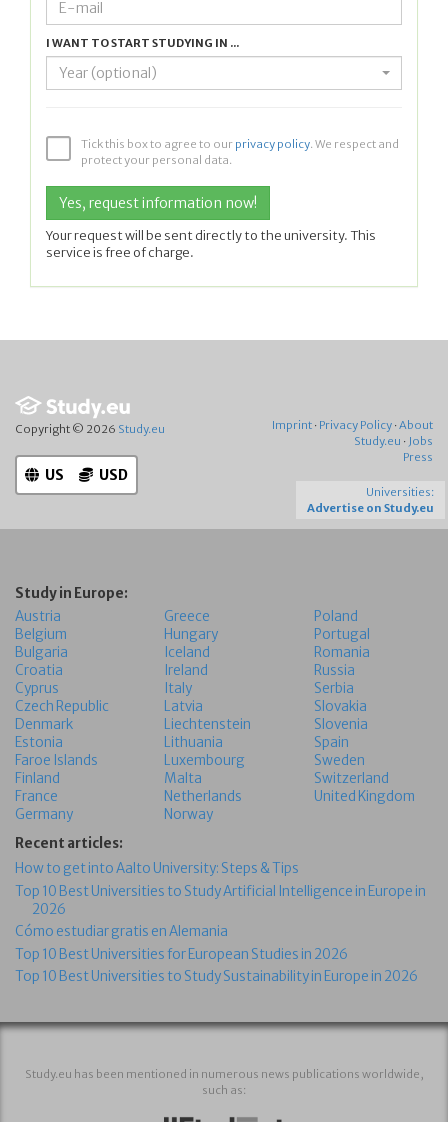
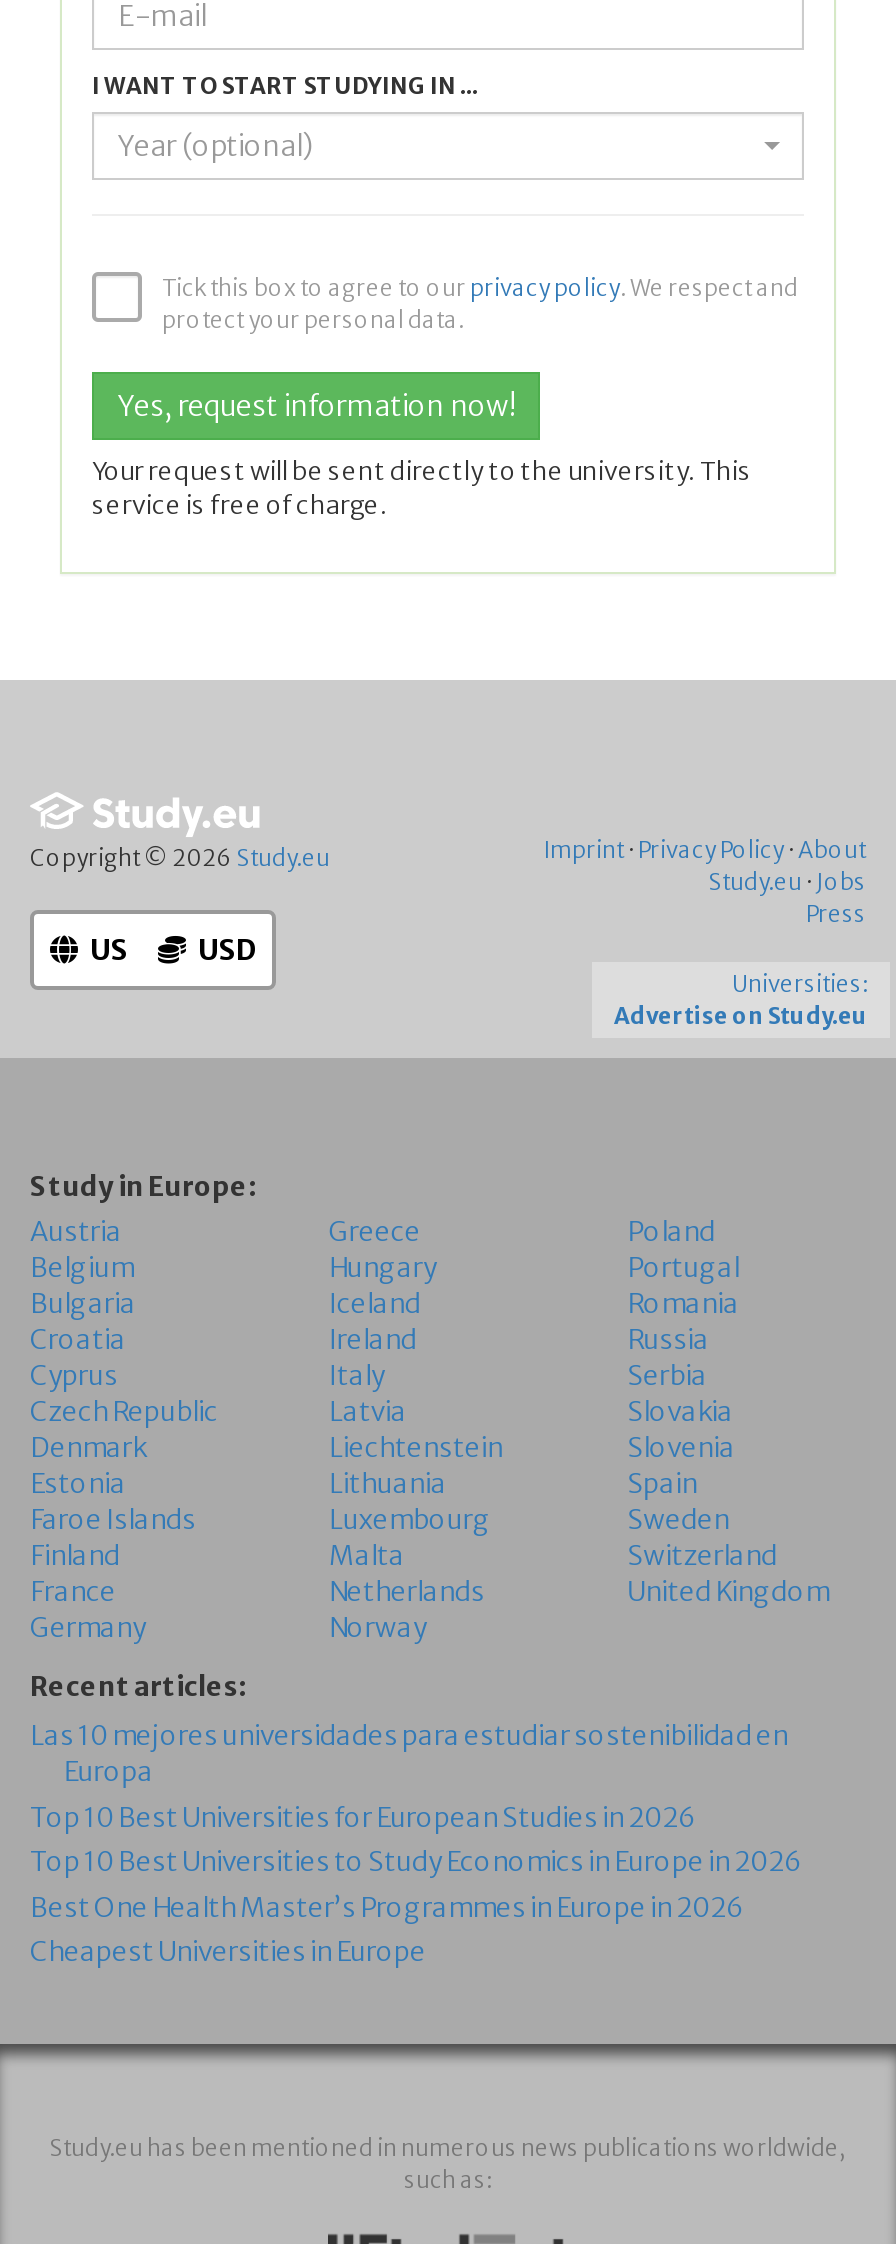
[15,860,426,940] How to get into Aalto University: Steps & Tips | Top 10 Best Universities to Study Artificial Intelligence in Europe in | 2026 | Cómo estudiar gratis en Alemania -> [30,1720,788,1790] Las 10 mejores universidades para estudiar sostenibilidad en | Europa
moved [15,945,348,962] -> [30,1801,696,1835]: Top 10 Best Universities for European Studies in 2026
[15,968,418,985] Top 10 Best Universities to Study Sustainability in Europe in 2026 -> [30,1846,802,1970] Top 10 Best Universities to Study Economics in Europe in 2026 | Best One Health Master’s Programmes in Europe in 2026 | Cheapest Universities in Europe

